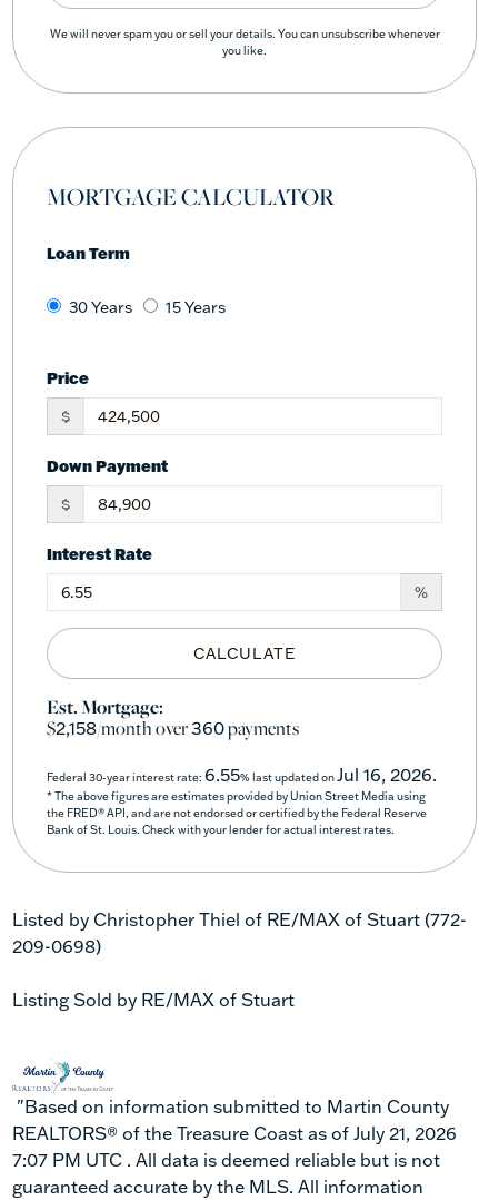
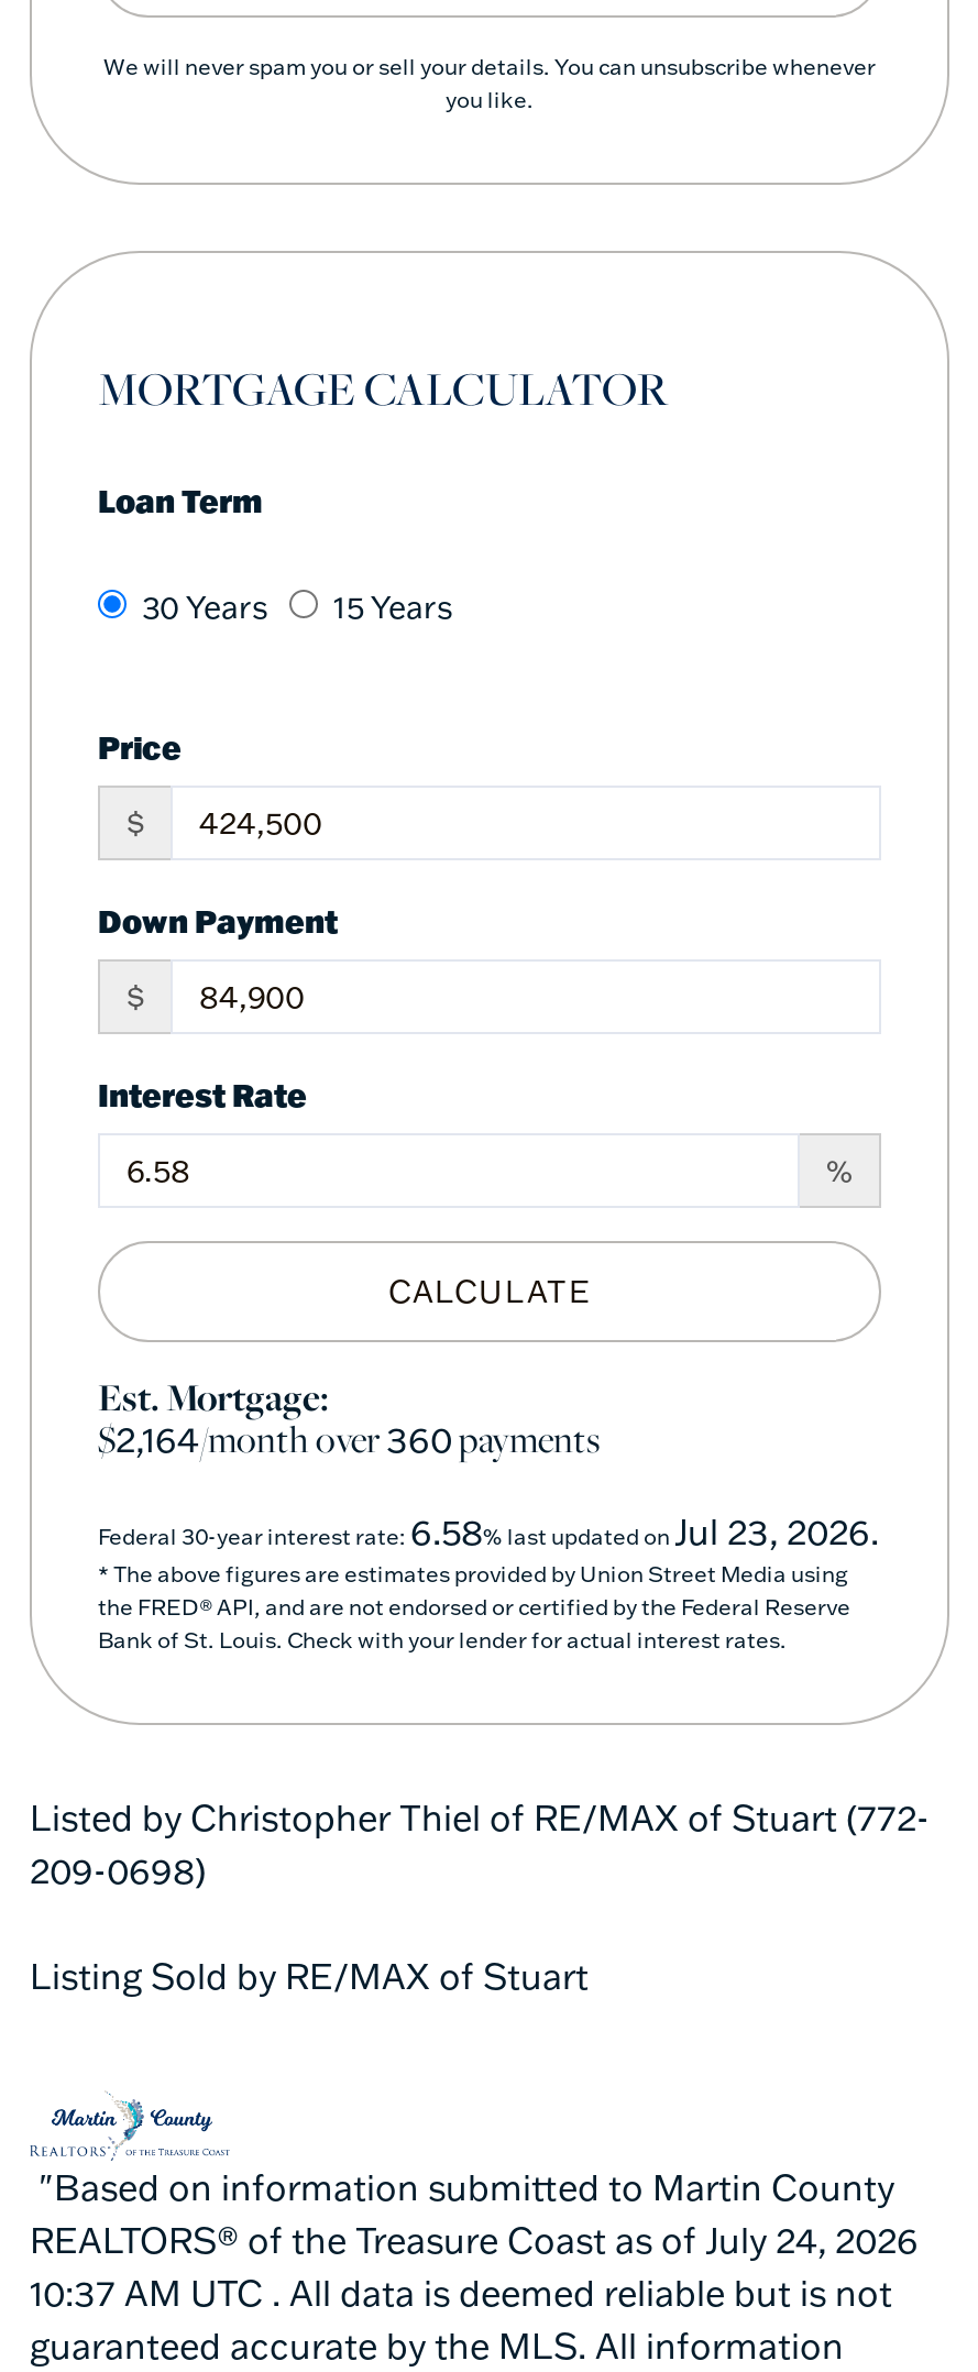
[47,715,299,740] $2,158/month over360payments -> [98,1414,600,1463] $2,164/month over360payments
[47,763,437,786] Federal 30-year interest rate: 6.55% last updated on Jul 16, 2026. -> [98,1509,879,1553] Federal 30-year interest rate: 6.58% last updated on Jul 23, 2026.
[12,1122,457,1144] REALTORS® of the Treasure Coast as of July 21, 2026 -> [30,2217,919,2261] REALTORS® of the Treasure Coast as of July 24, 2026
[12,1148,440,1171] 7:07 PM UTC . All data is deemed reliable but is not -> [30,2270,892,2314] 10:37 AM UTC . All data is deemed reliable but is not

